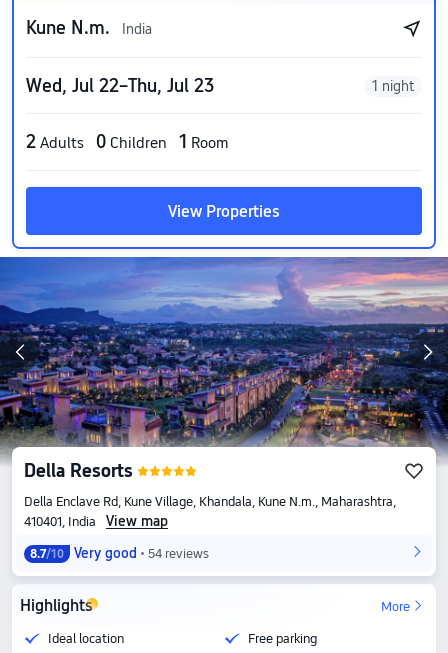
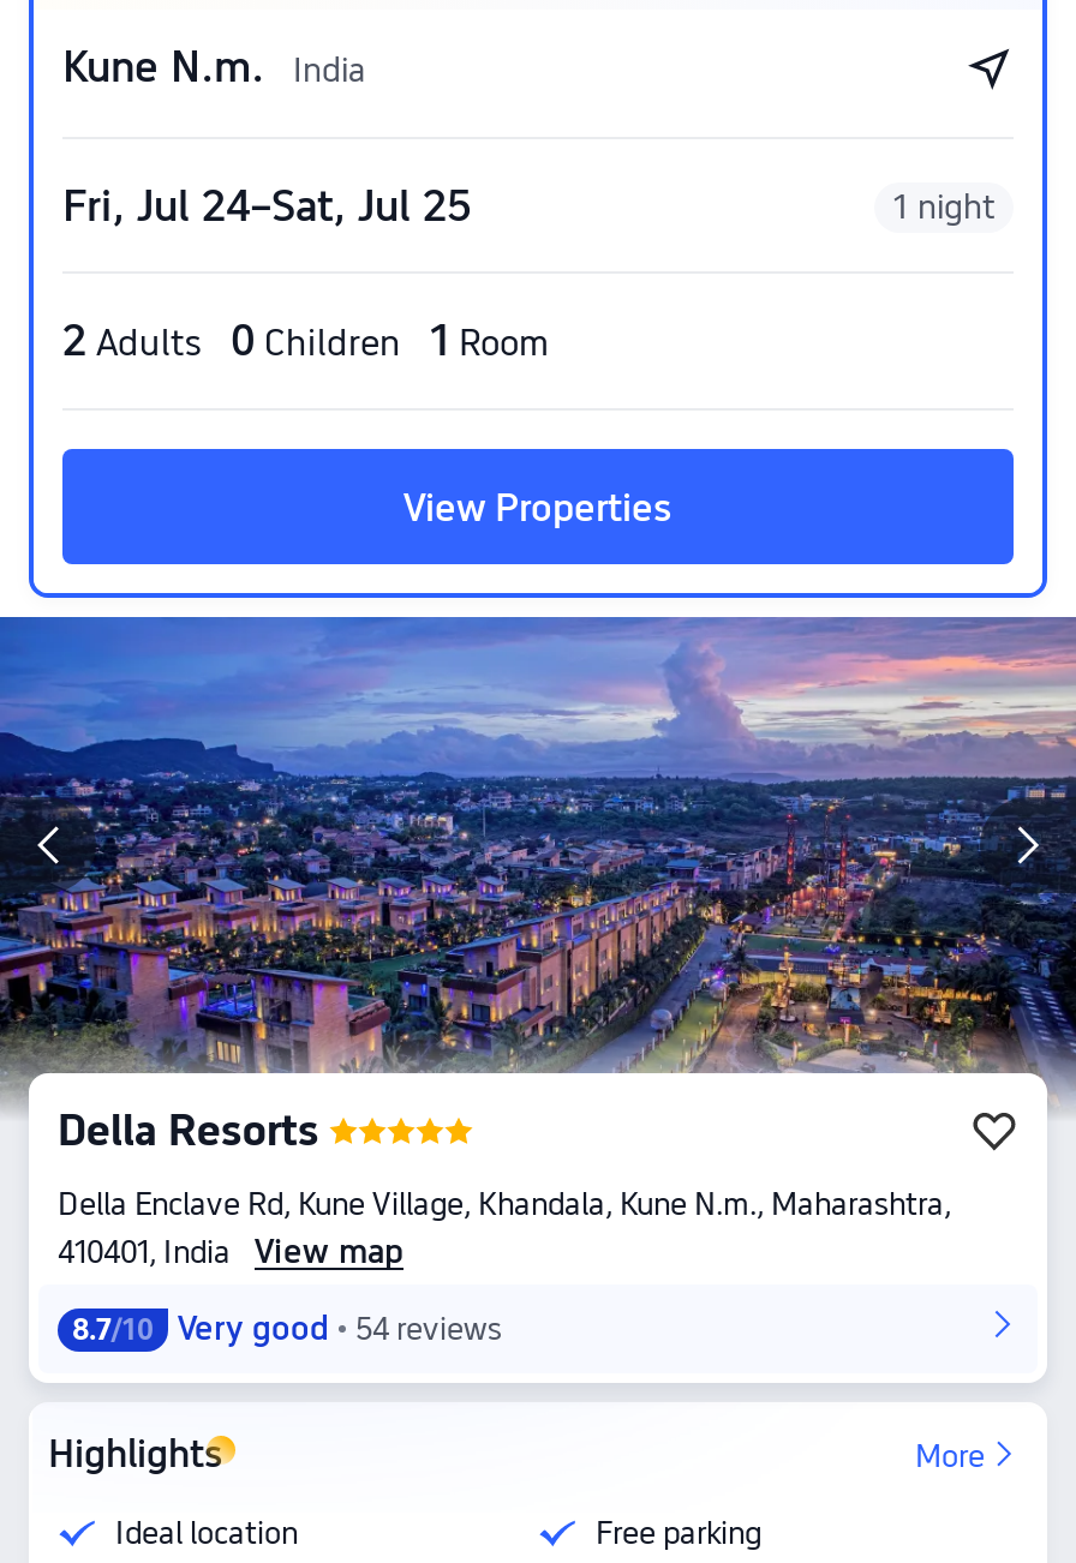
[26,75,214,96] Wed, Jul 22–Thu, Jul 23 -> [62,180,471,230] Fri, Jul 24–Sat, Jul 25

